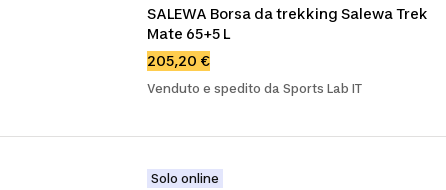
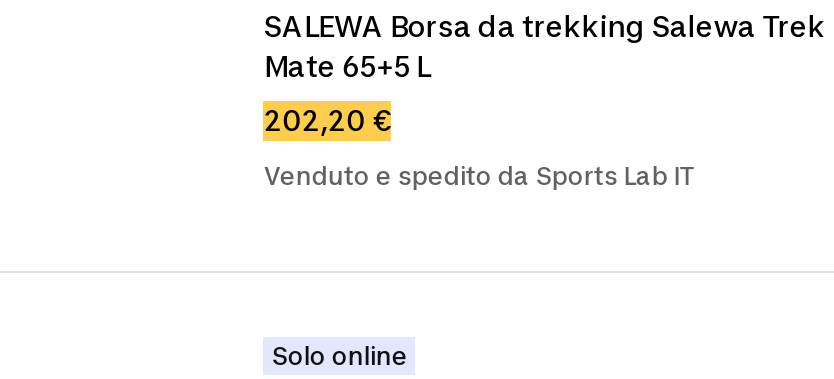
[147,52,210,69] 205,20 € -> [264,103,392,137] 202,20 €

